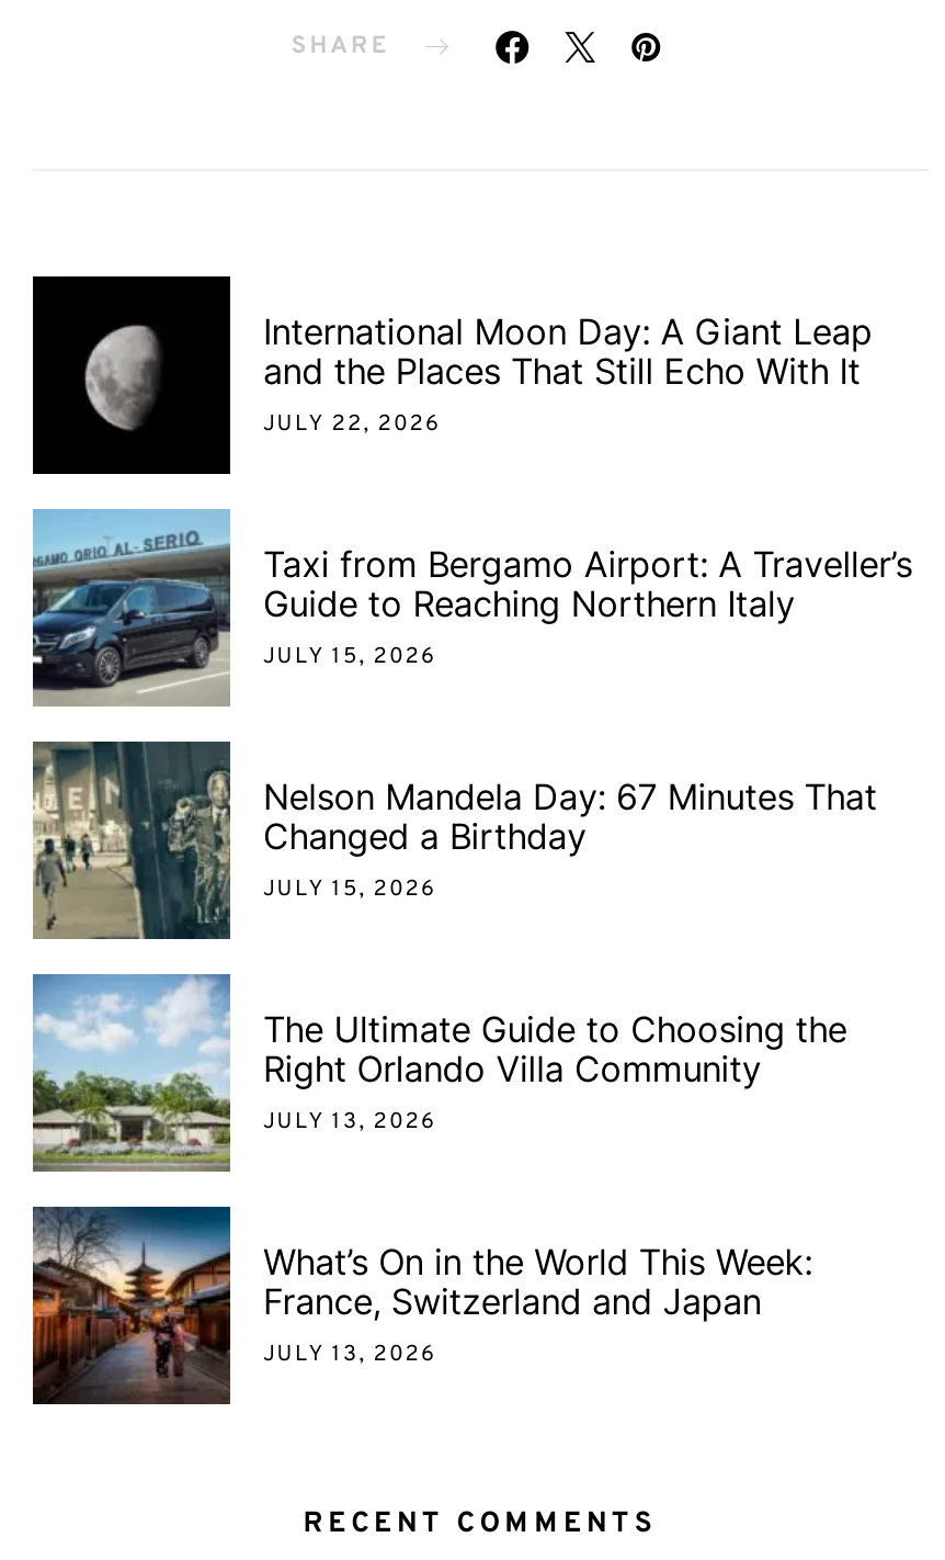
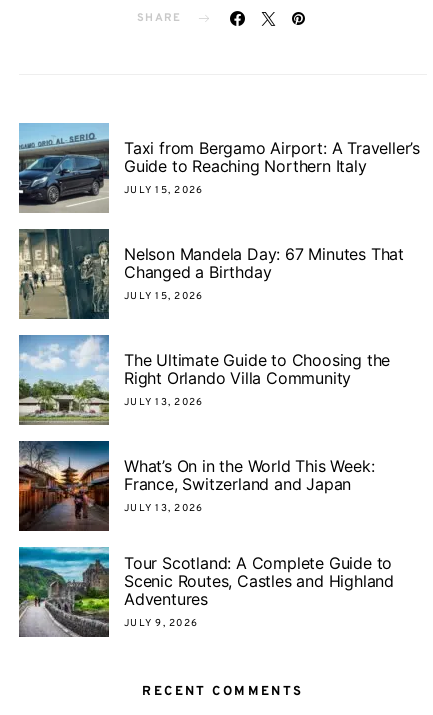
[31,274,872,474] [image] | International Moon Day: A Giant Leap | and the Places That Still Echo With It | JULY 22, 2026 -> none
moved [29,518,912,1368] -> [17,127,420,514]: [image] | Taxi from Bergamo Airport: A Traveller’s | Guide to Reaching Northern Italy | ... | France, Switzerland and Japan | JULY 13, 2026
none -> [18,546,394,638] [image] | Tour Scotland: A Complete Guide to | Scenic Routes, Castles and Highland | Adventures | JULY 9, 2026

